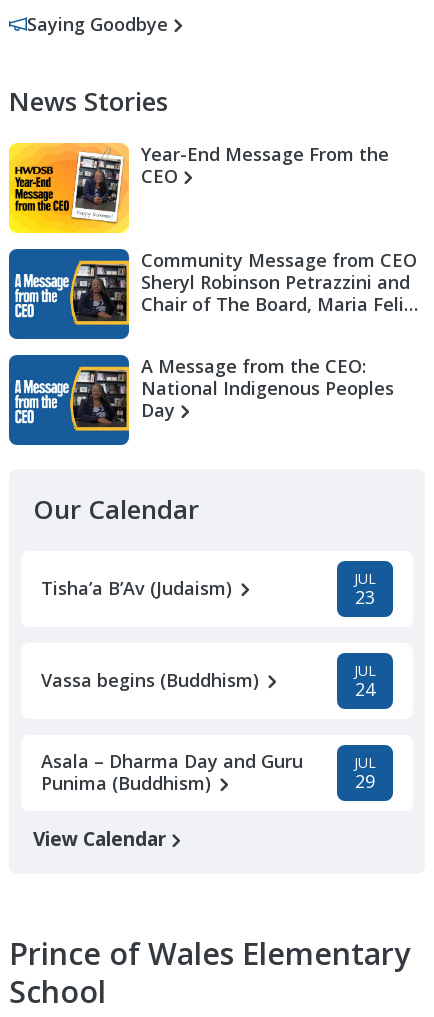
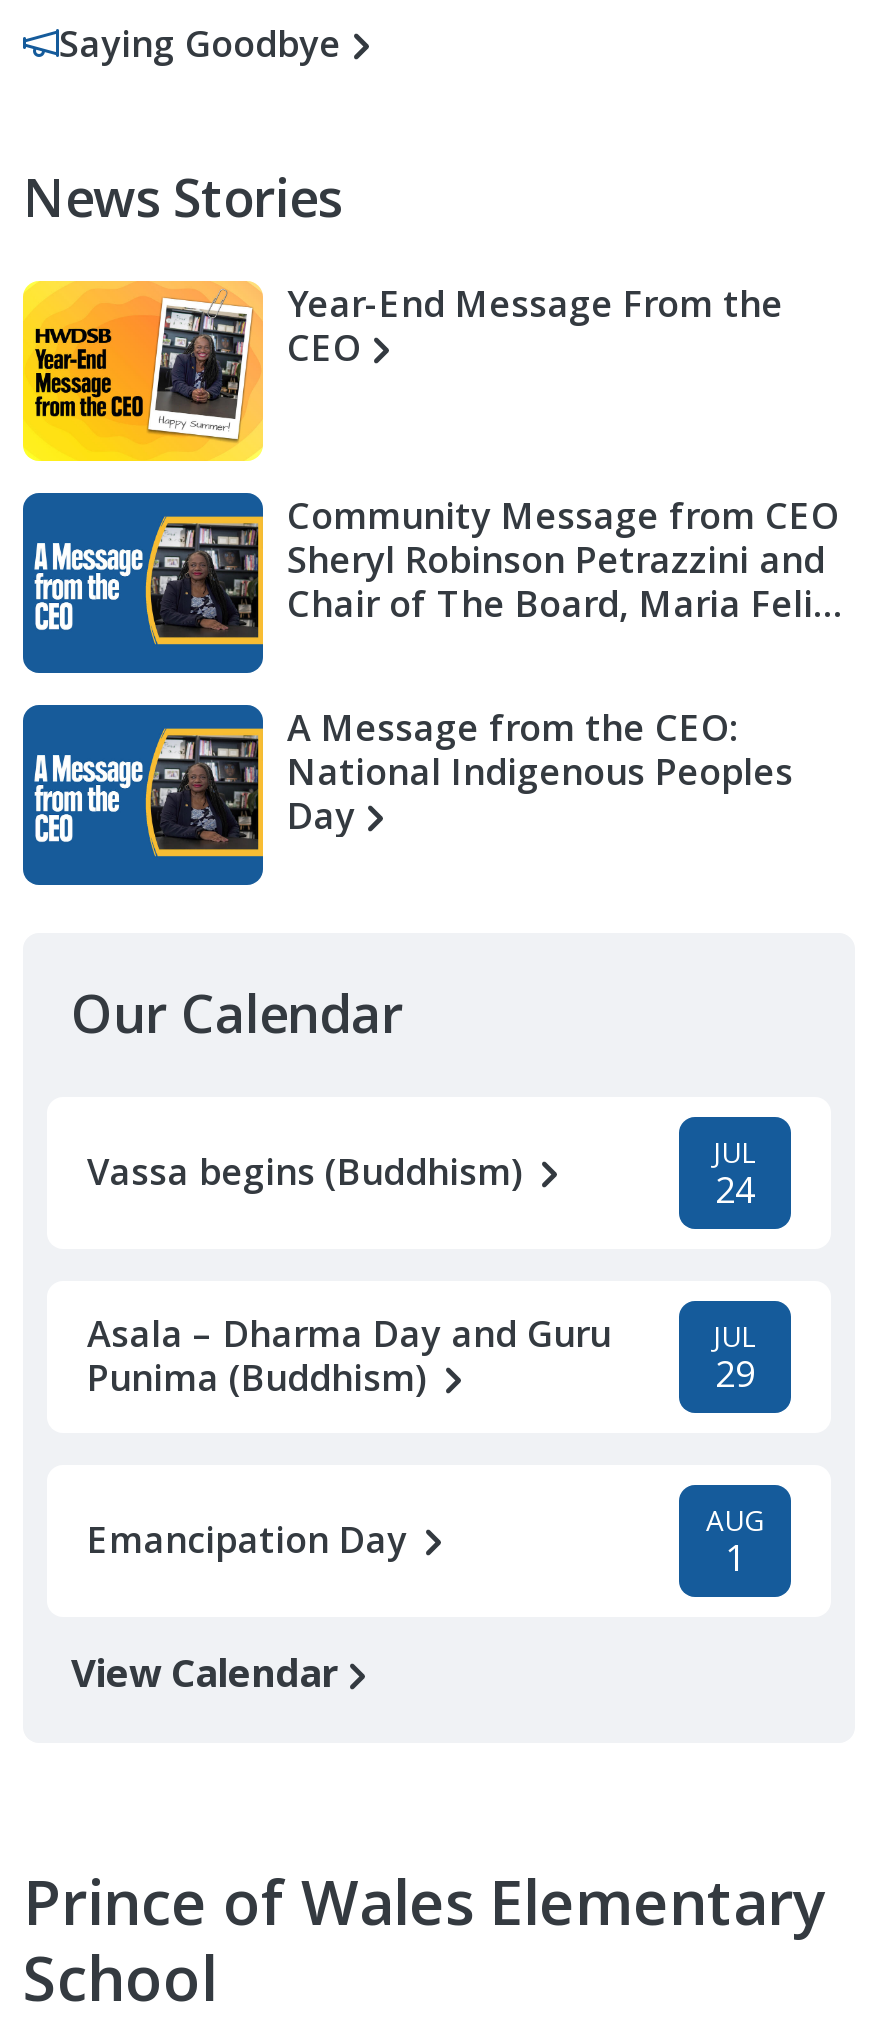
[41,569,376,609] Tisha’a B’Av (Judaism) | JUL | 23 -> none
moved [41,661,376,795] -> [87,1133,757,1401]: Vassa begins (Buddhism) | JUL | 24 | Asala – Dharma Day and Guru | Punima (Buddhism) | JUL | 29
none -> [87,1501,764,1581] Emancipation Day | AUG | 1

